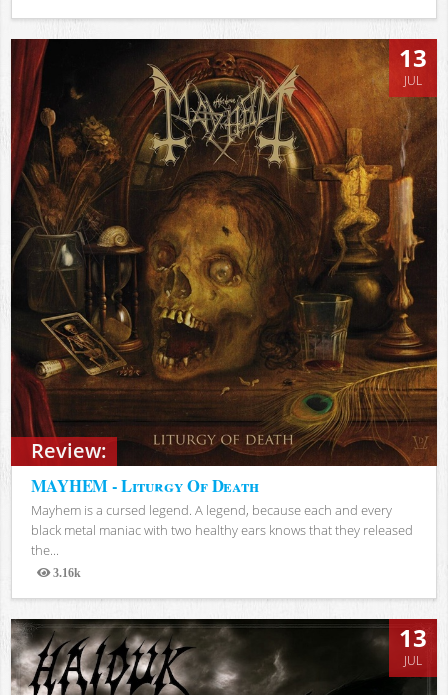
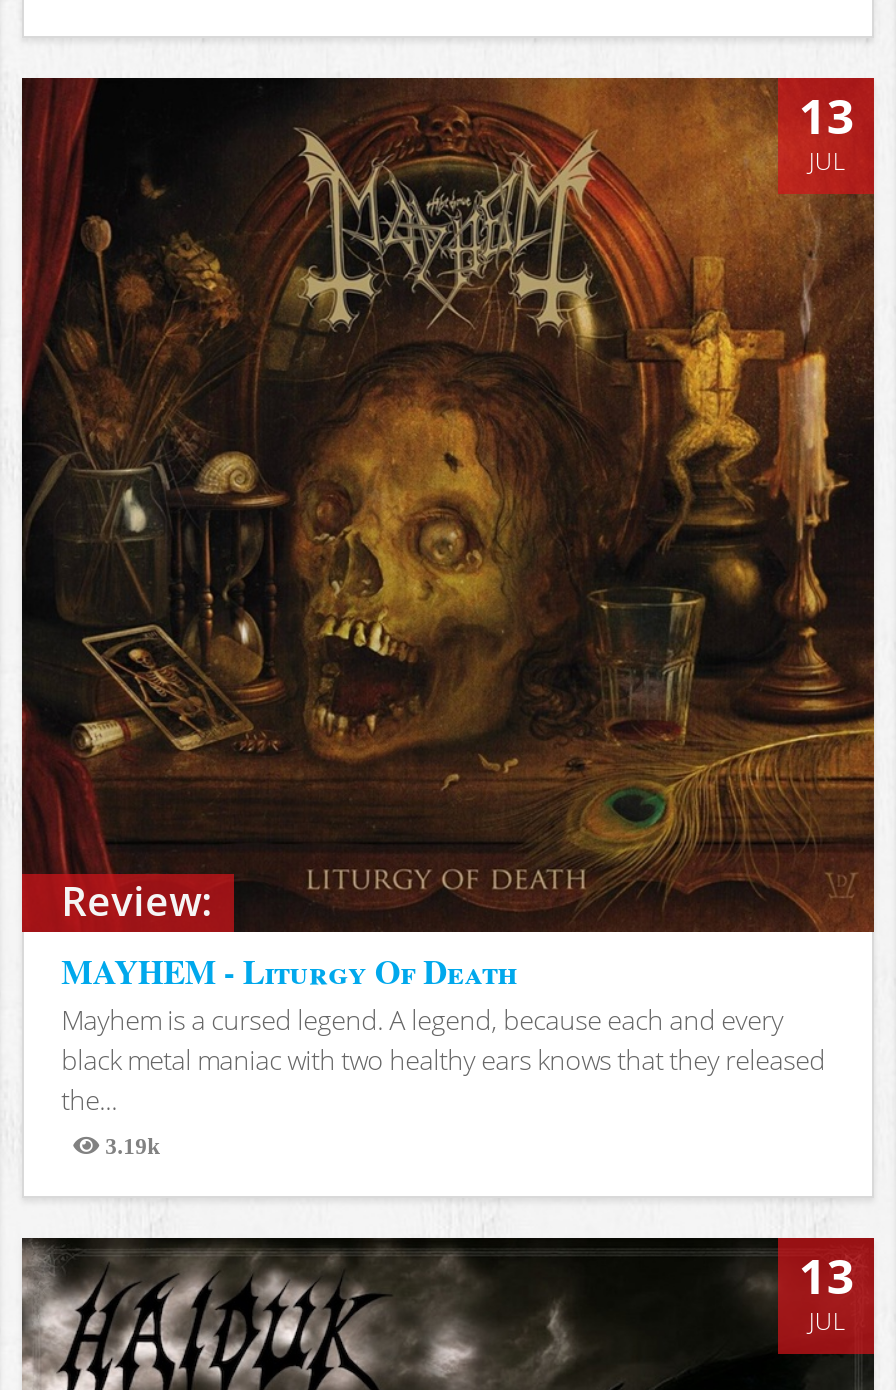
[50,567,81,578] 3.16k -> [99,1134,161,1156] 3.19k

